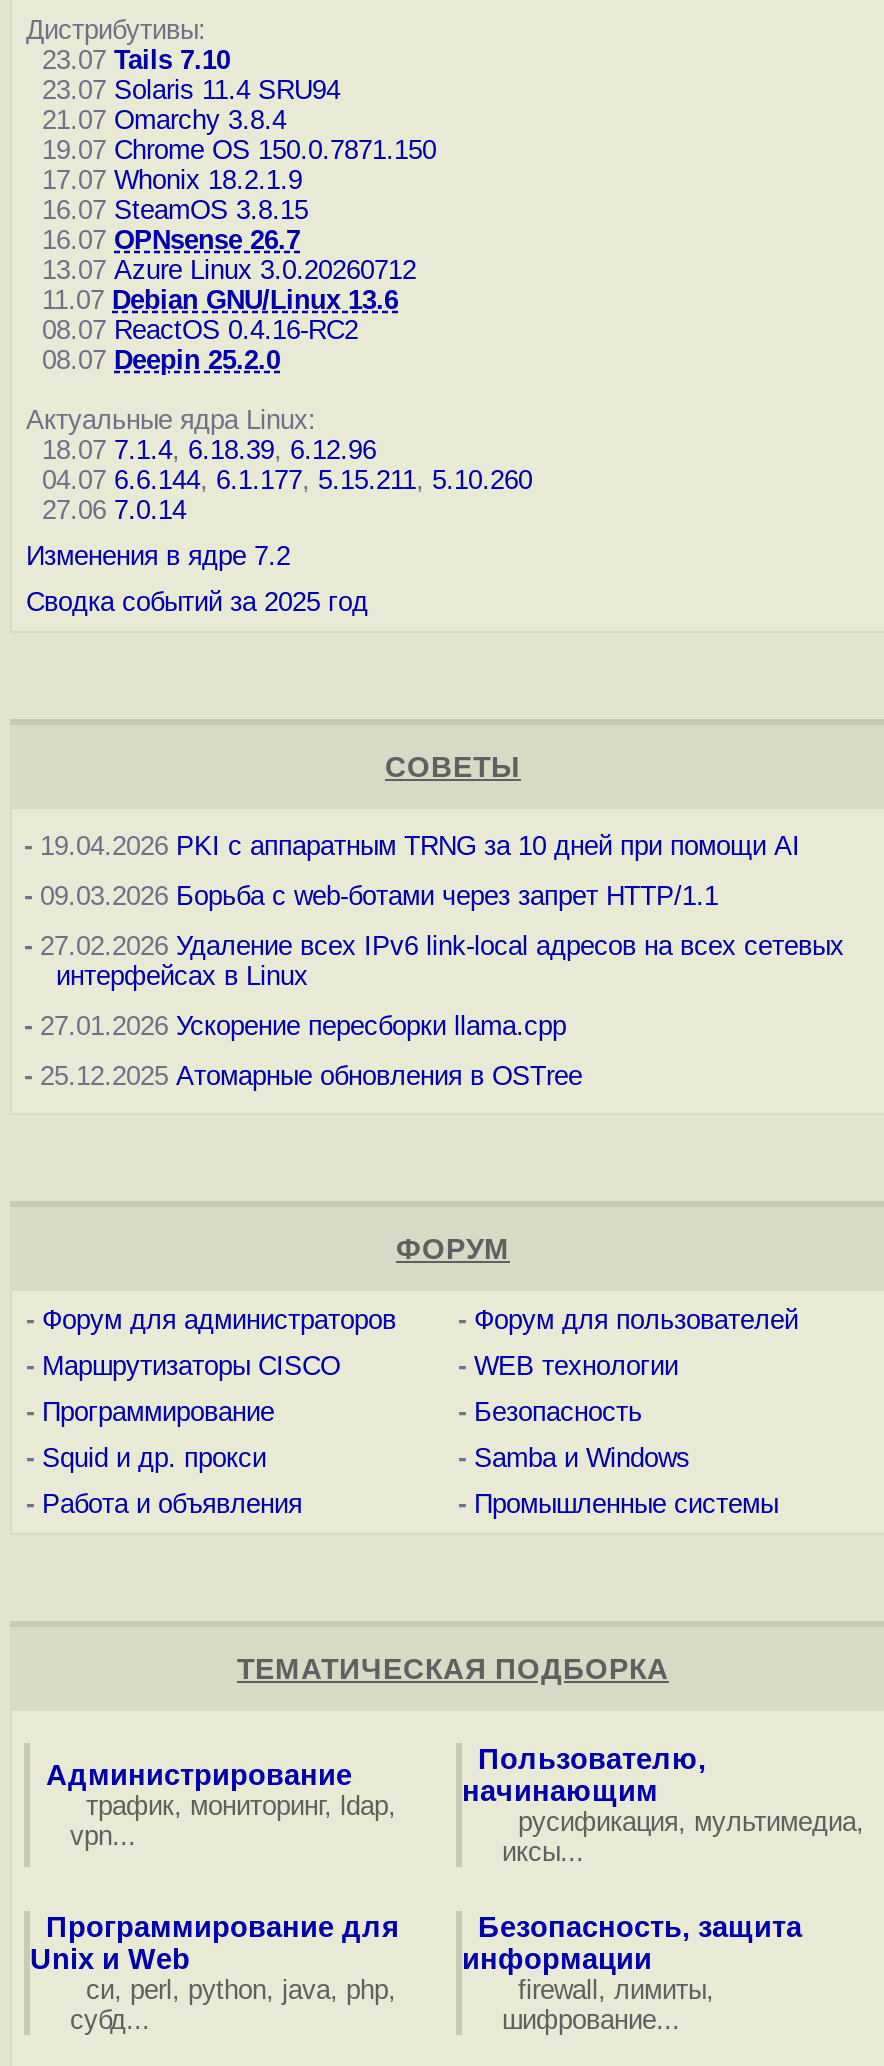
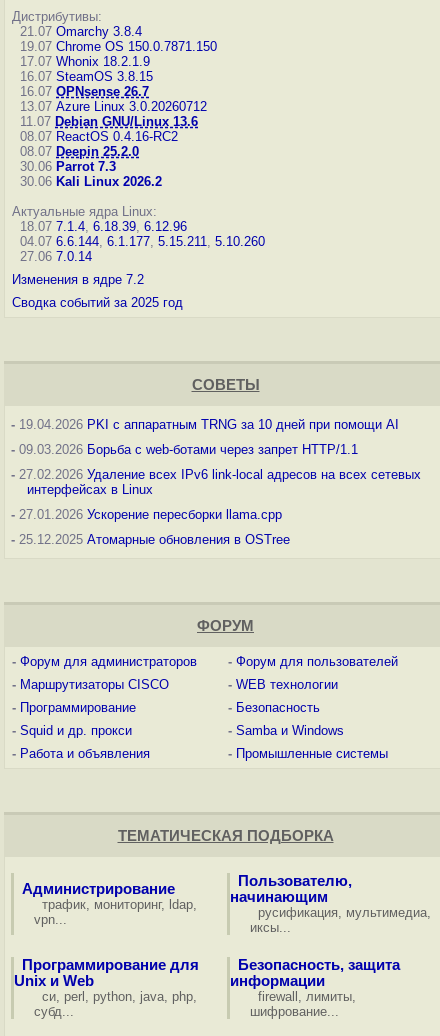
[26,45,340,105] 23.07 Tails 7.10 | 23.07 Solaris 11.4 SRU94 -> none
moved [26,105,436,375] -> [12,24,217,159]: 21.07 Omarchy 3.8.4 | 19.07 Chrome OS 150.0.7871.150 | 17.07 Whonix 18.2.1.9 | ... | 08.07 ReactOS 0.4.16-RC2 | 08.07 Deepin 25.2.0
none -> [12,159,162,189] 30.06 Parrot 7.3 | 30.06 Kali Linux 2026.2

